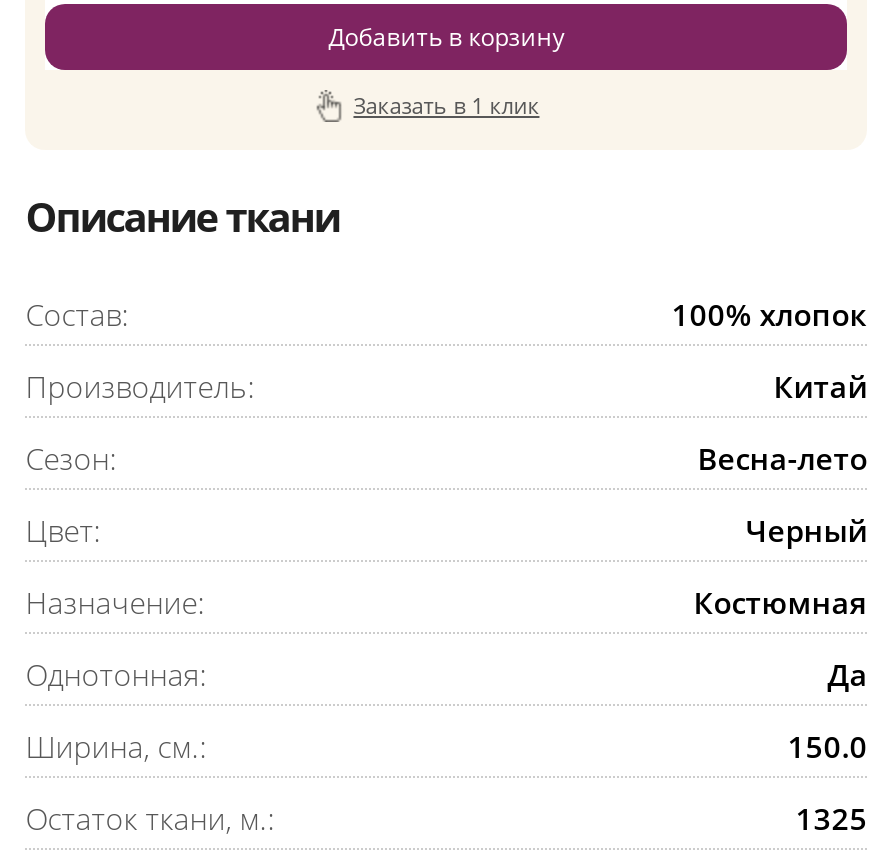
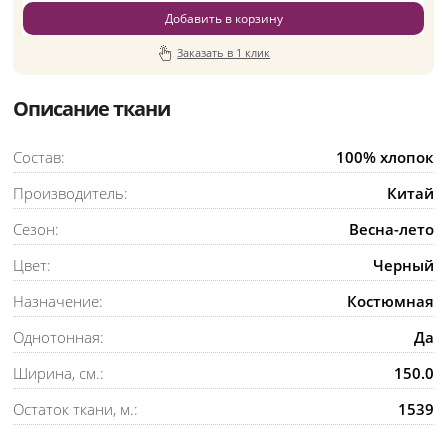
[795,799,867,839] 1325 -> [398,399,434,419] 1539

